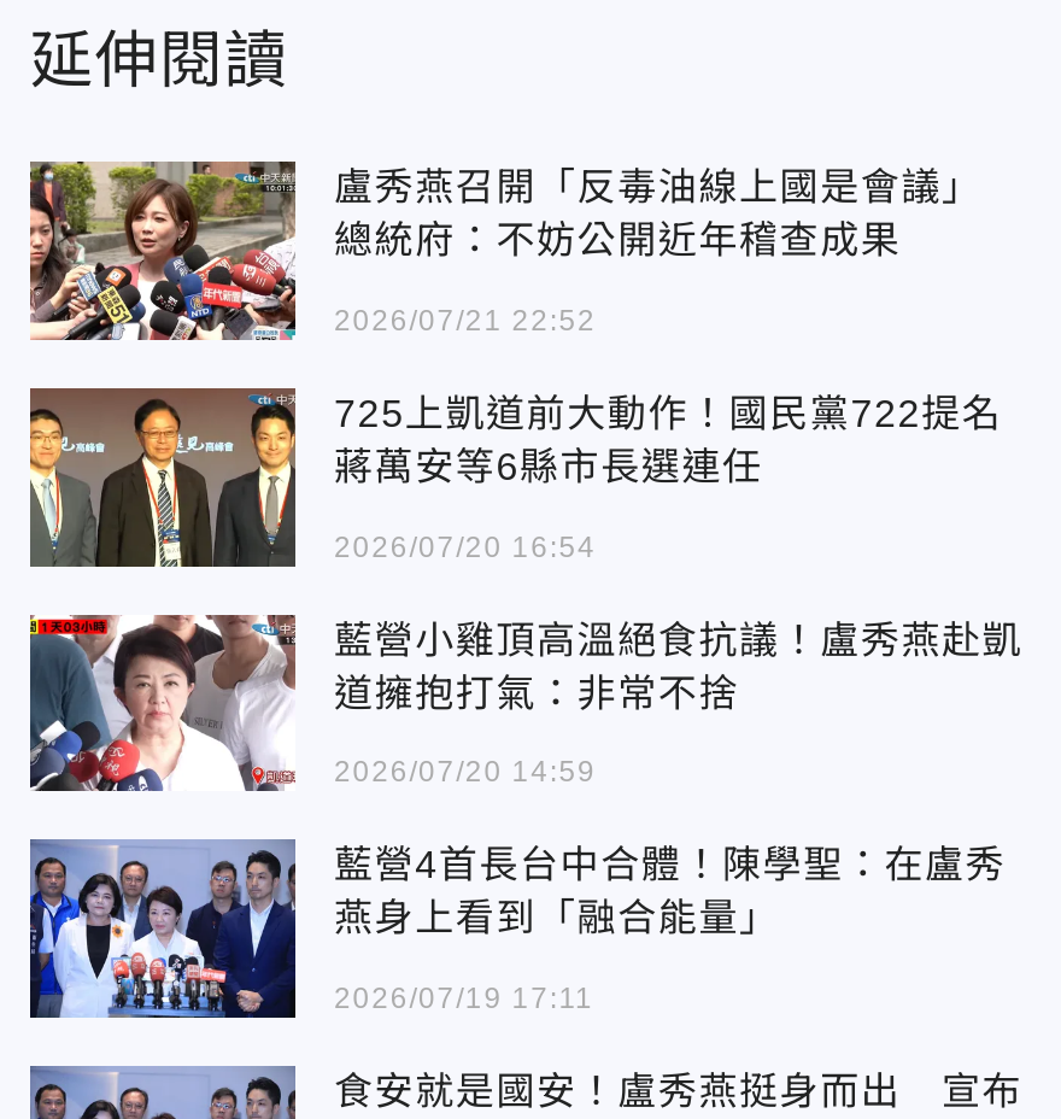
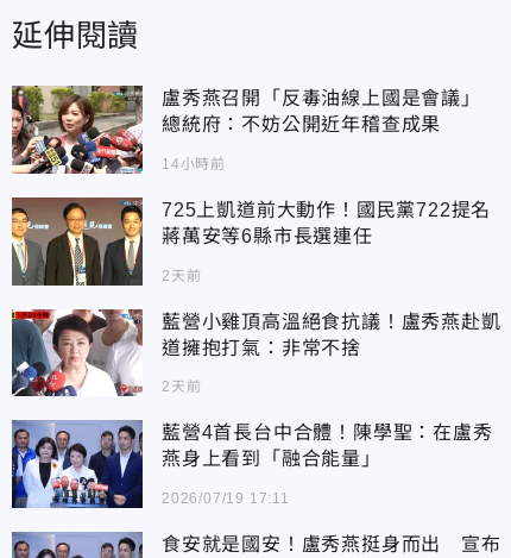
[334,303,596,337] 2026/07/21 22:52 -> [162,156,226,172] 14小時前
[334,529,596,563] 2026/07/20 16:54 -> [162,267,201,284] 2天前
[334,755,596,789] 2026/07/20 14:59 -> [162,379,201,395] 2天前

